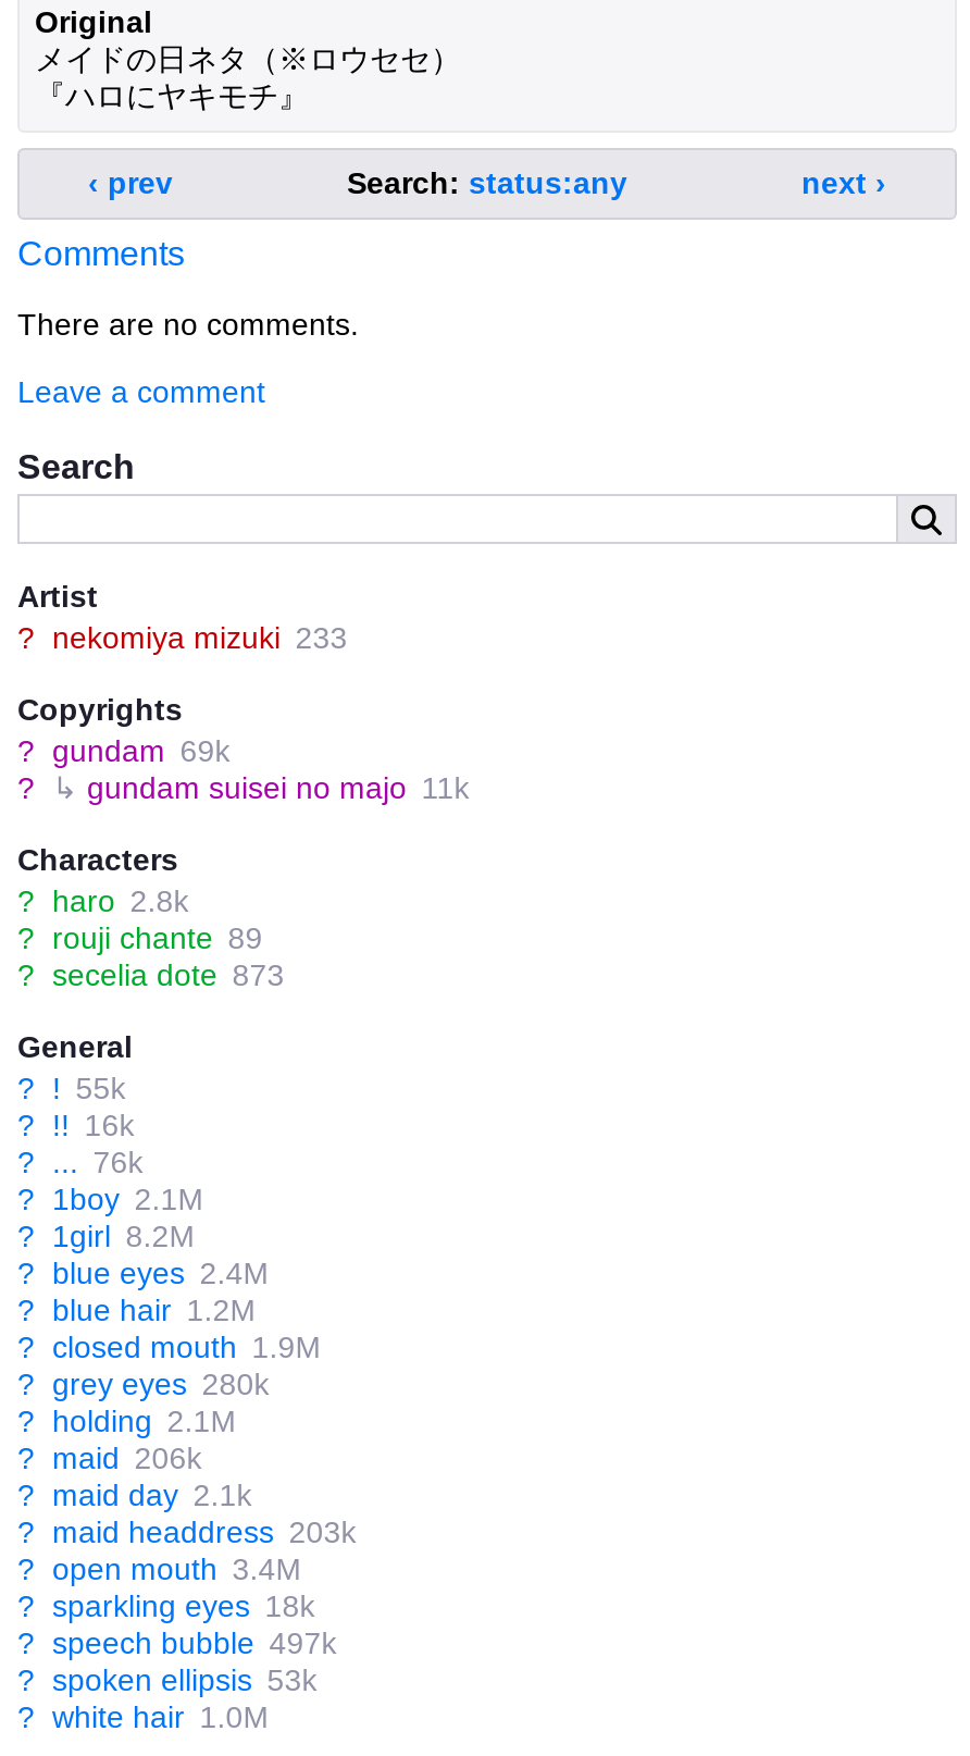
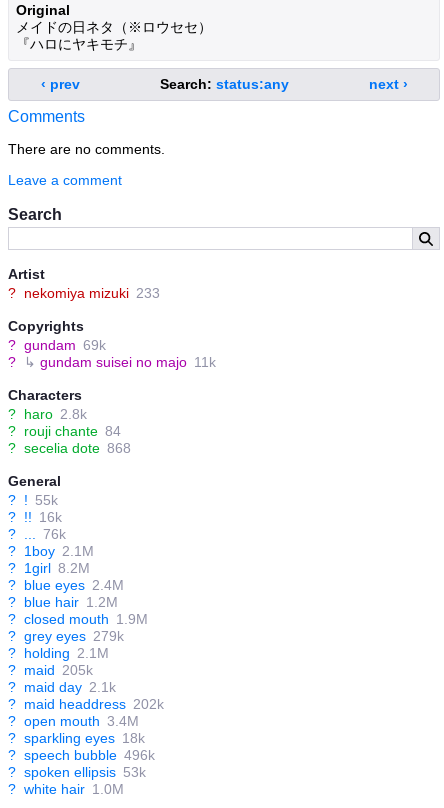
[17,920,263,955] ? rouji chante 89 -> [8,423,121,439] ? rouji chante 84
[17,957,284,992] ? secelia dote 873 -> [8,440,131,456] ? secelia dote 868
[17,1367,269,1401] ? grey eyes 280k -> [8,628,124,644] ? grey eyes 279k
[17,1440,202,1475] ? maid 206k -> [8,662,93,678] ? maid 205k
[17,1514,356,1549] ? maid headdress 203k -> [8,696,164,712] ? maid headdress 202k
[17,1625,337,1660] ? speech bubble 497k -> [8,747,155,763] ? speech bubble 496k

